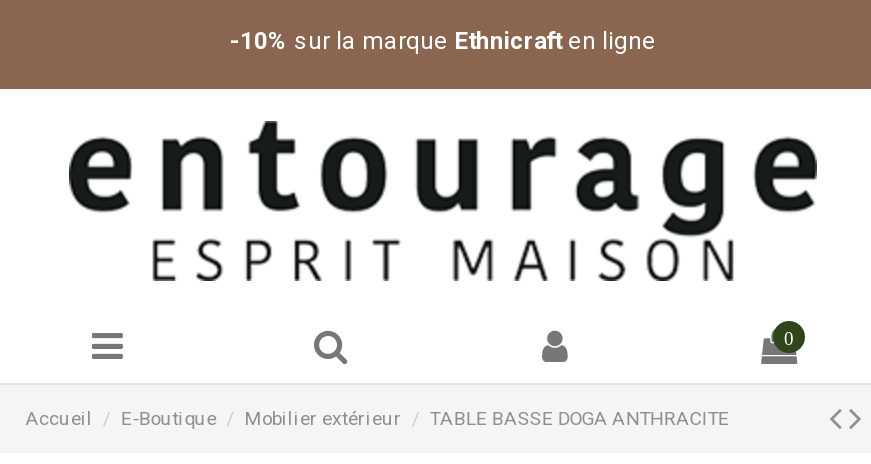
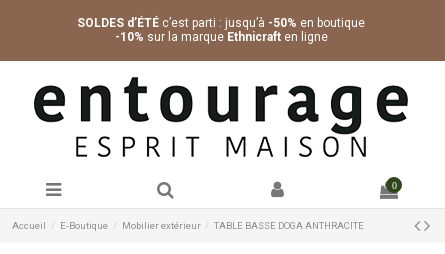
none -> [77,16,365,30] SOLDES d’ÉTÉ c’est parti : jusqu’à -50% en boutique

